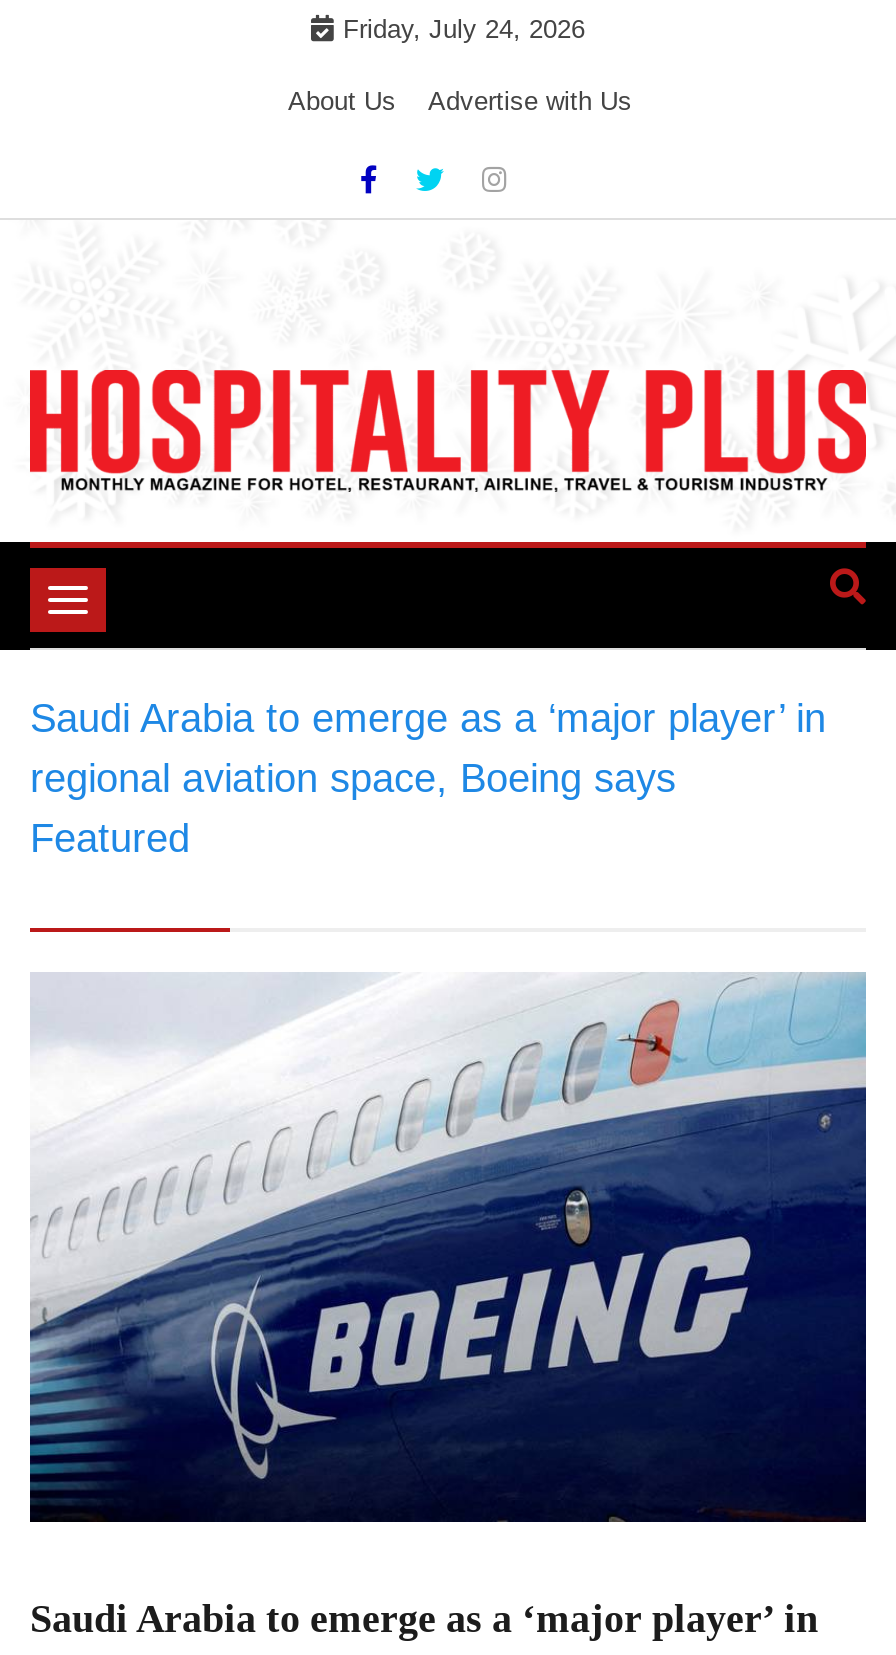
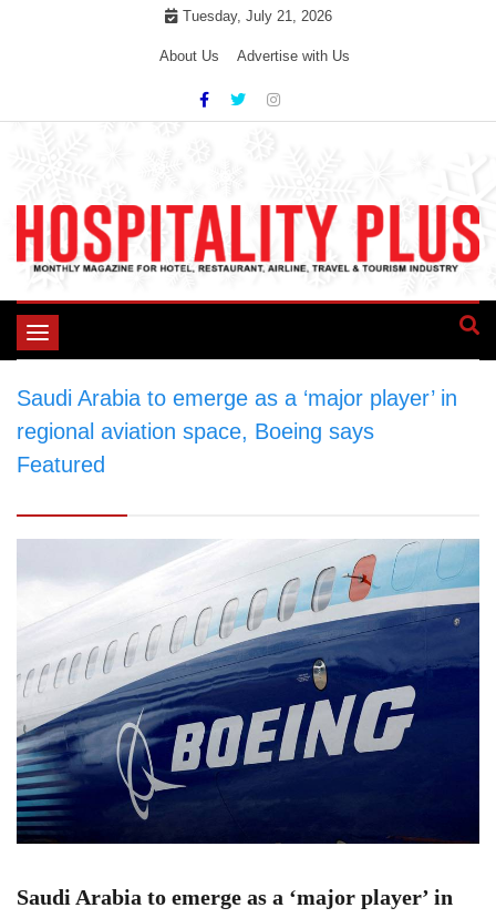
[343,14,585,44] Friday, July 24, 2026 -> [182,8,332,24] Tuesday, July 21, 2026

